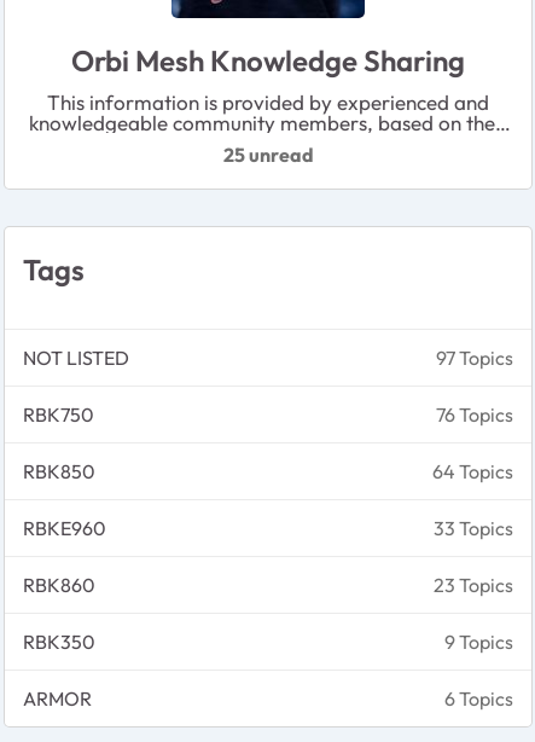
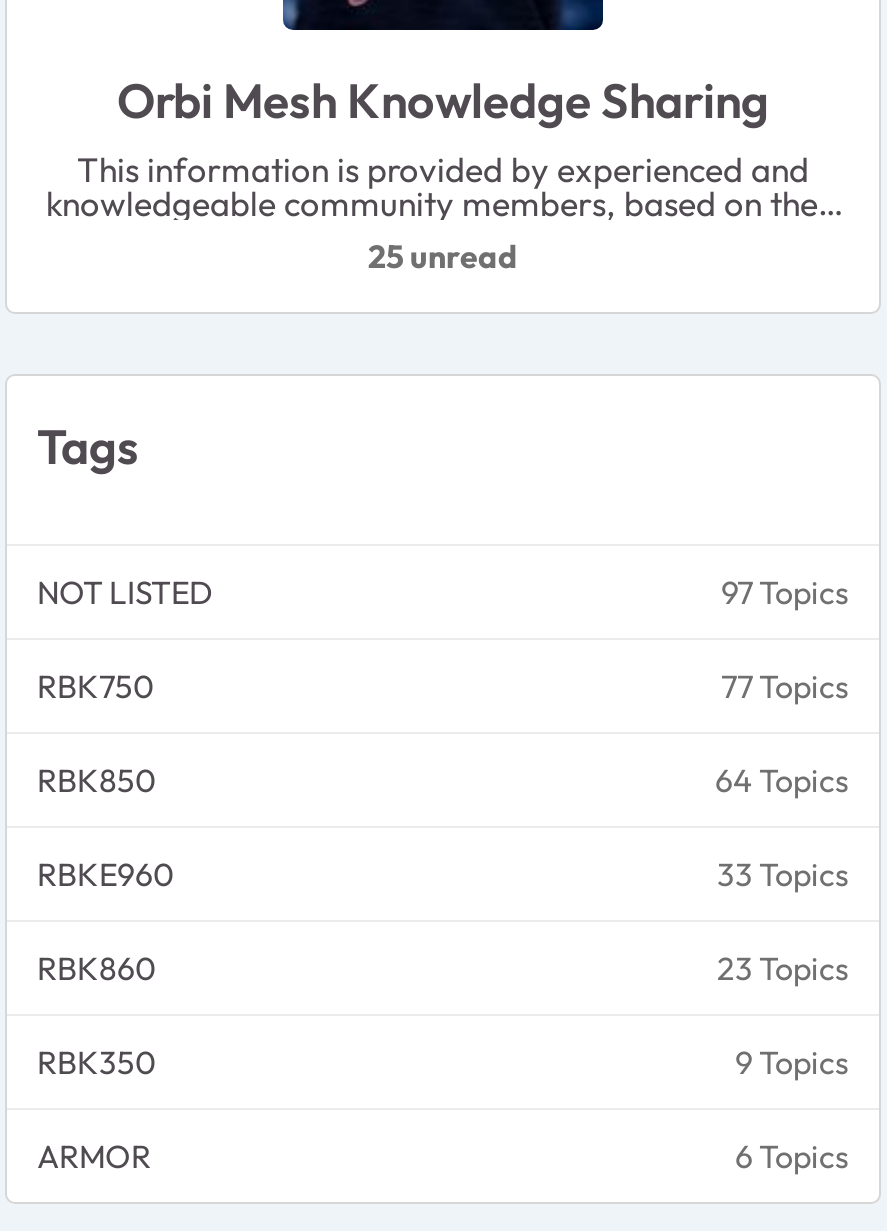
[436,402,513,426] 76 Topics -> [721,665,849,705] 77 Topics

